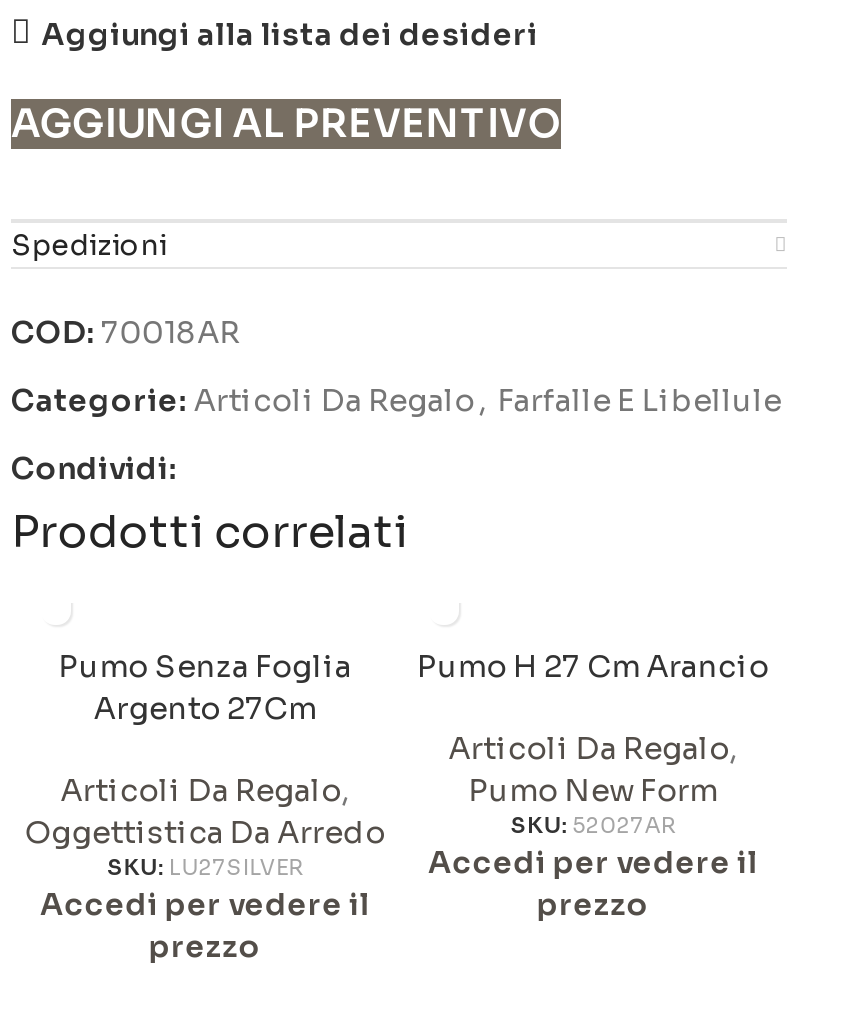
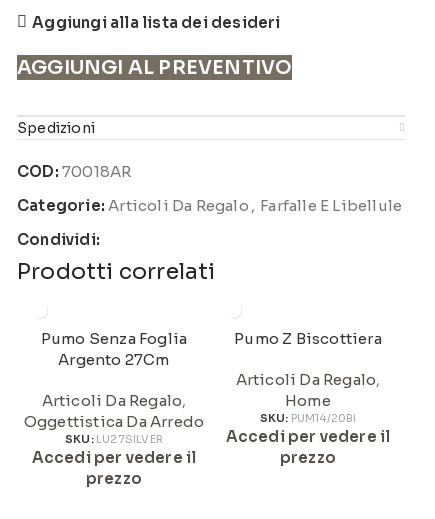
[417,647,769,685] Pumo H 27 Cm Arancio -> [234,329,382,348] Pumo Z Biscottiera
[468,771,718,839] Pumo New Form | SKU: 52027AR -> [259,391,356,425] Home | SKU: PUM14/20BI

